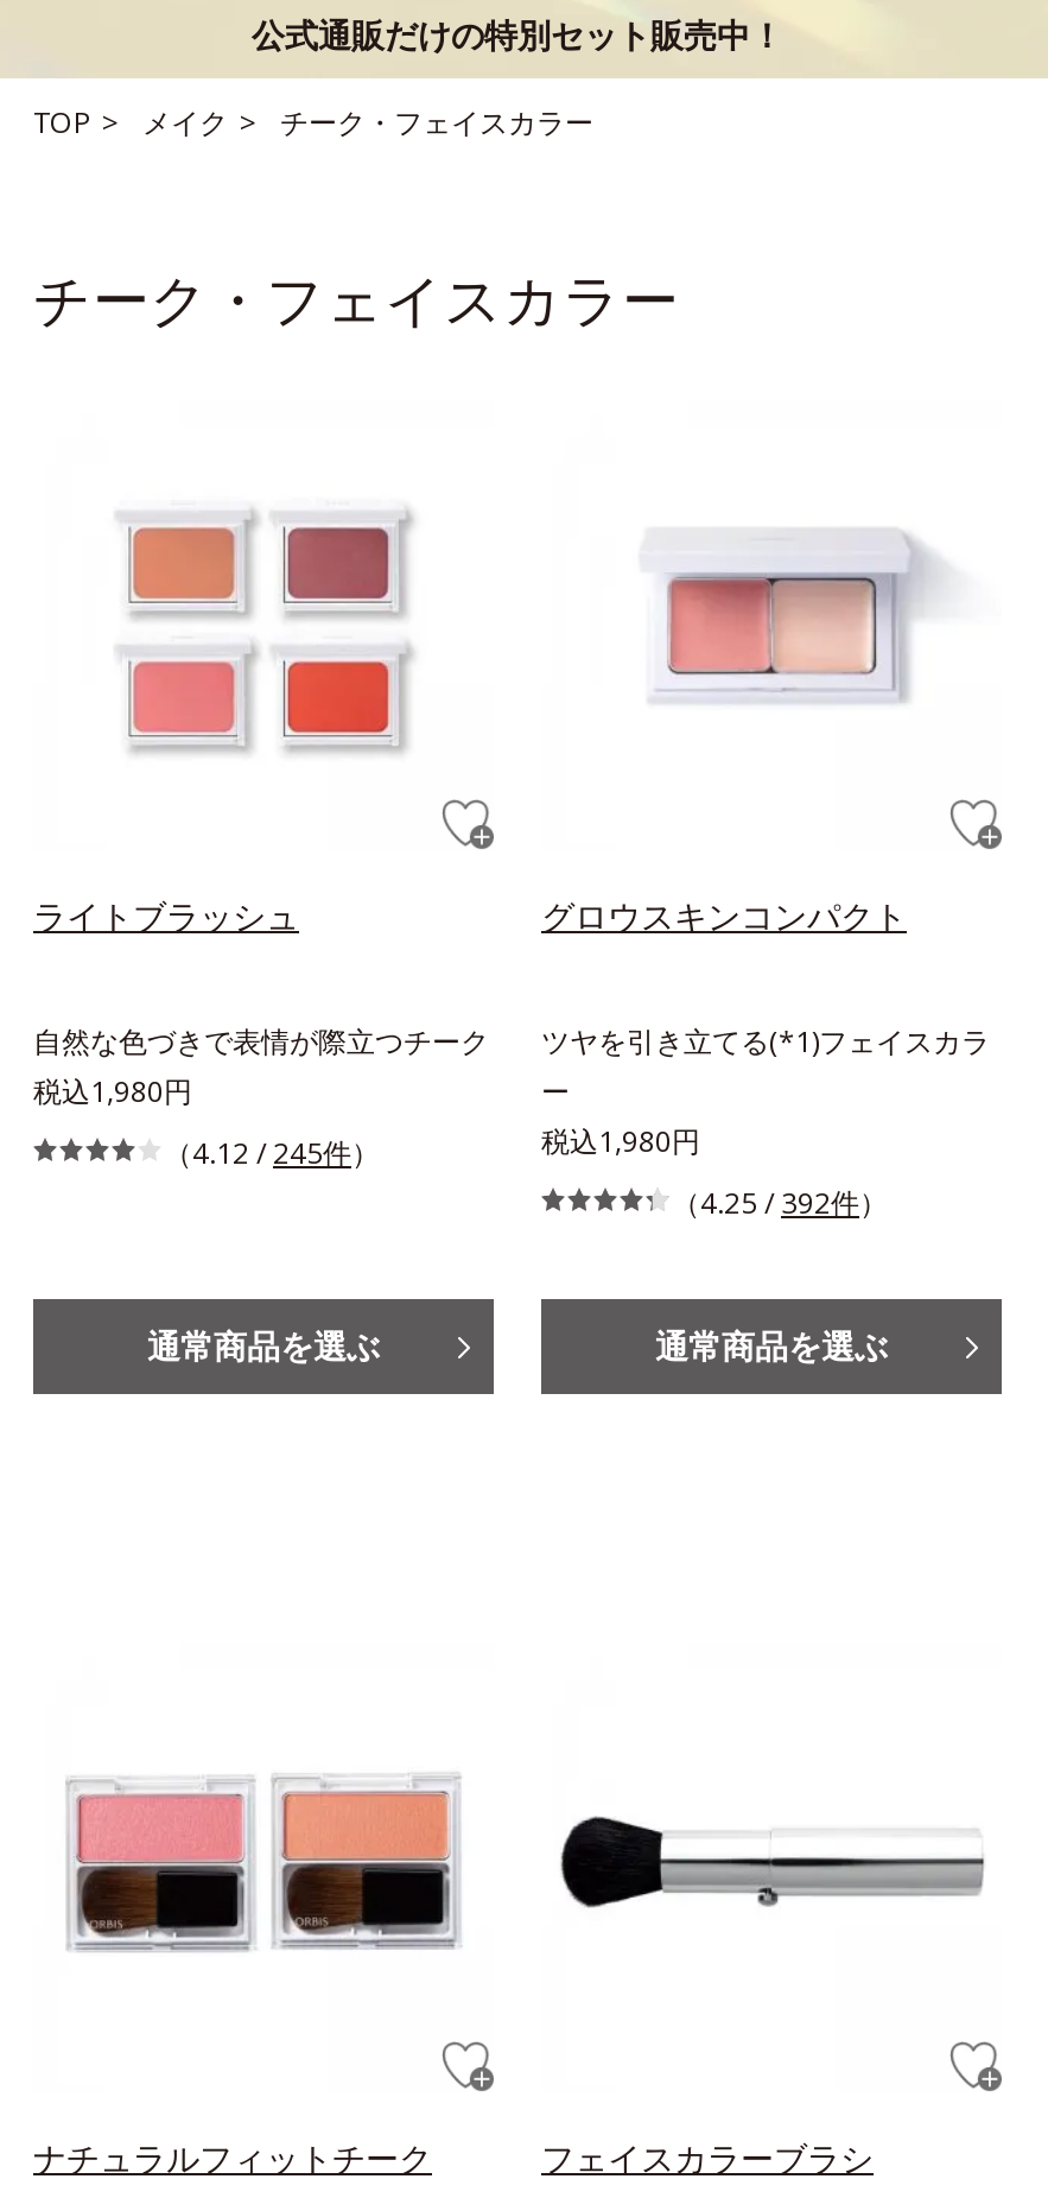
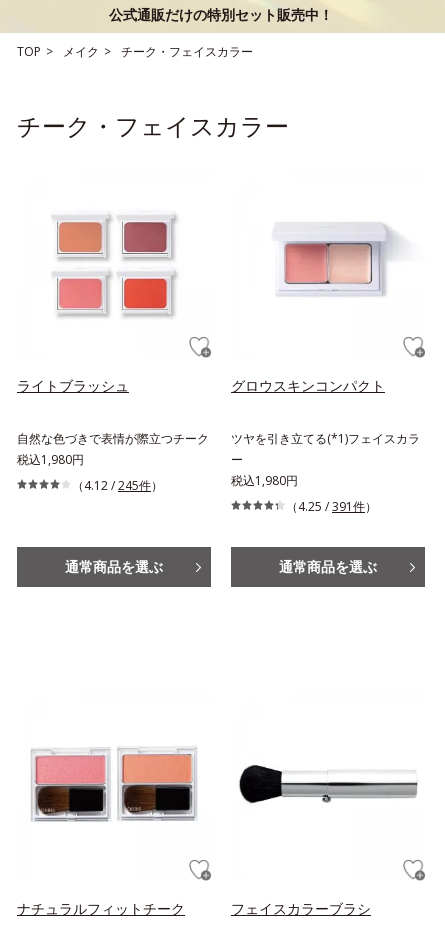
[672,1183,888,1223] （4.25 / 392件） -> [286,498,377,515] （4.25 / 391件）

